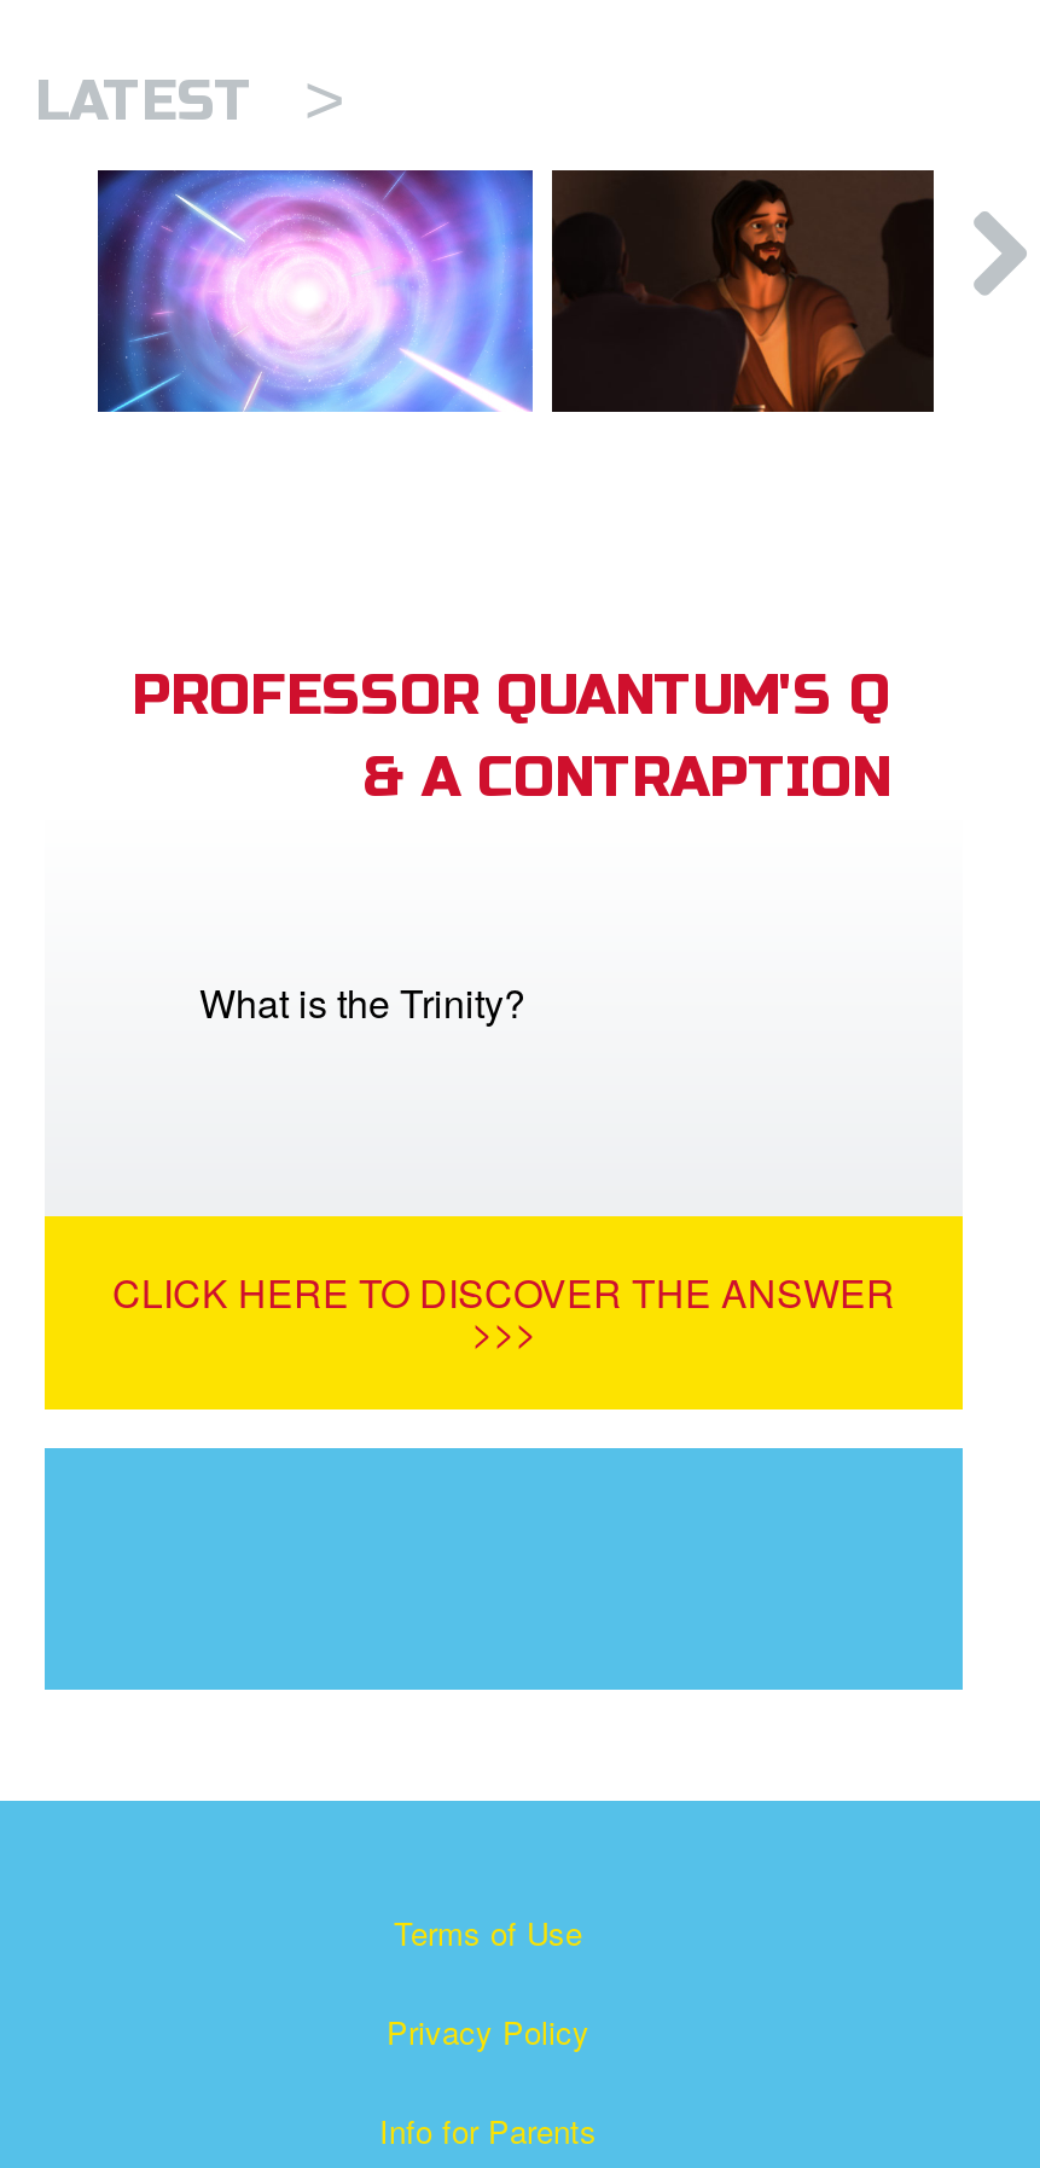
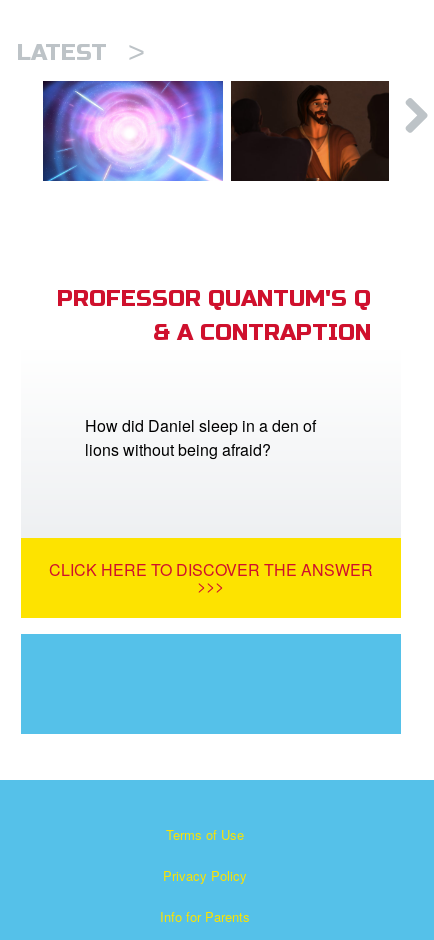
[199,975,525,1031] What is the Trinity? -> [85,414,316,461] How did Daniel sleep in a den of | lions without being afraid?

